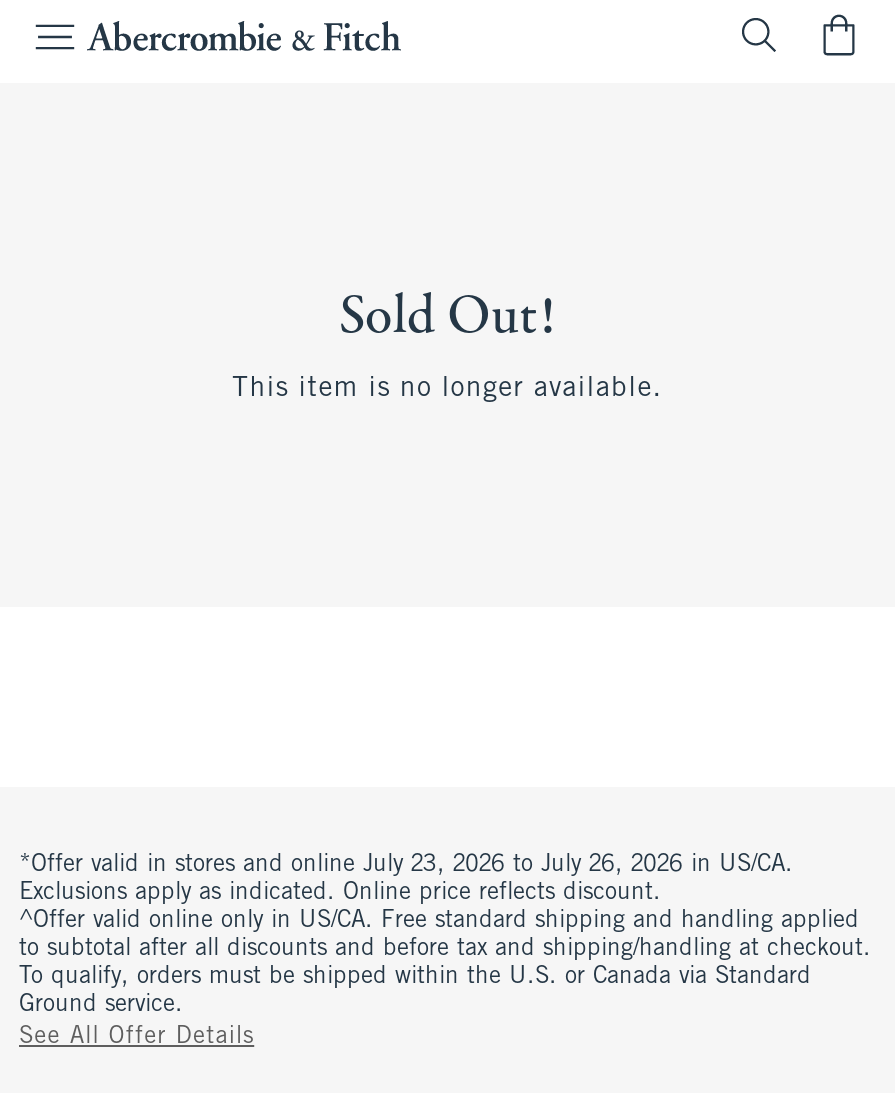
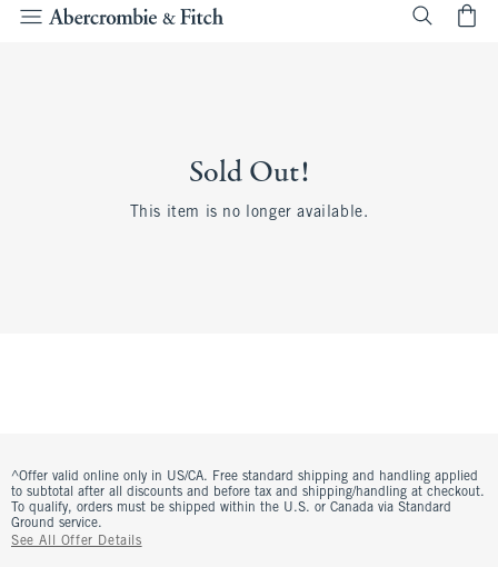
[19,853,793,905] *Offer valid in stores and online July 23, 2026 to July 26, 2026 in US/CA. | Exclusions apply as indicated. Online price reflects discount. -> none

